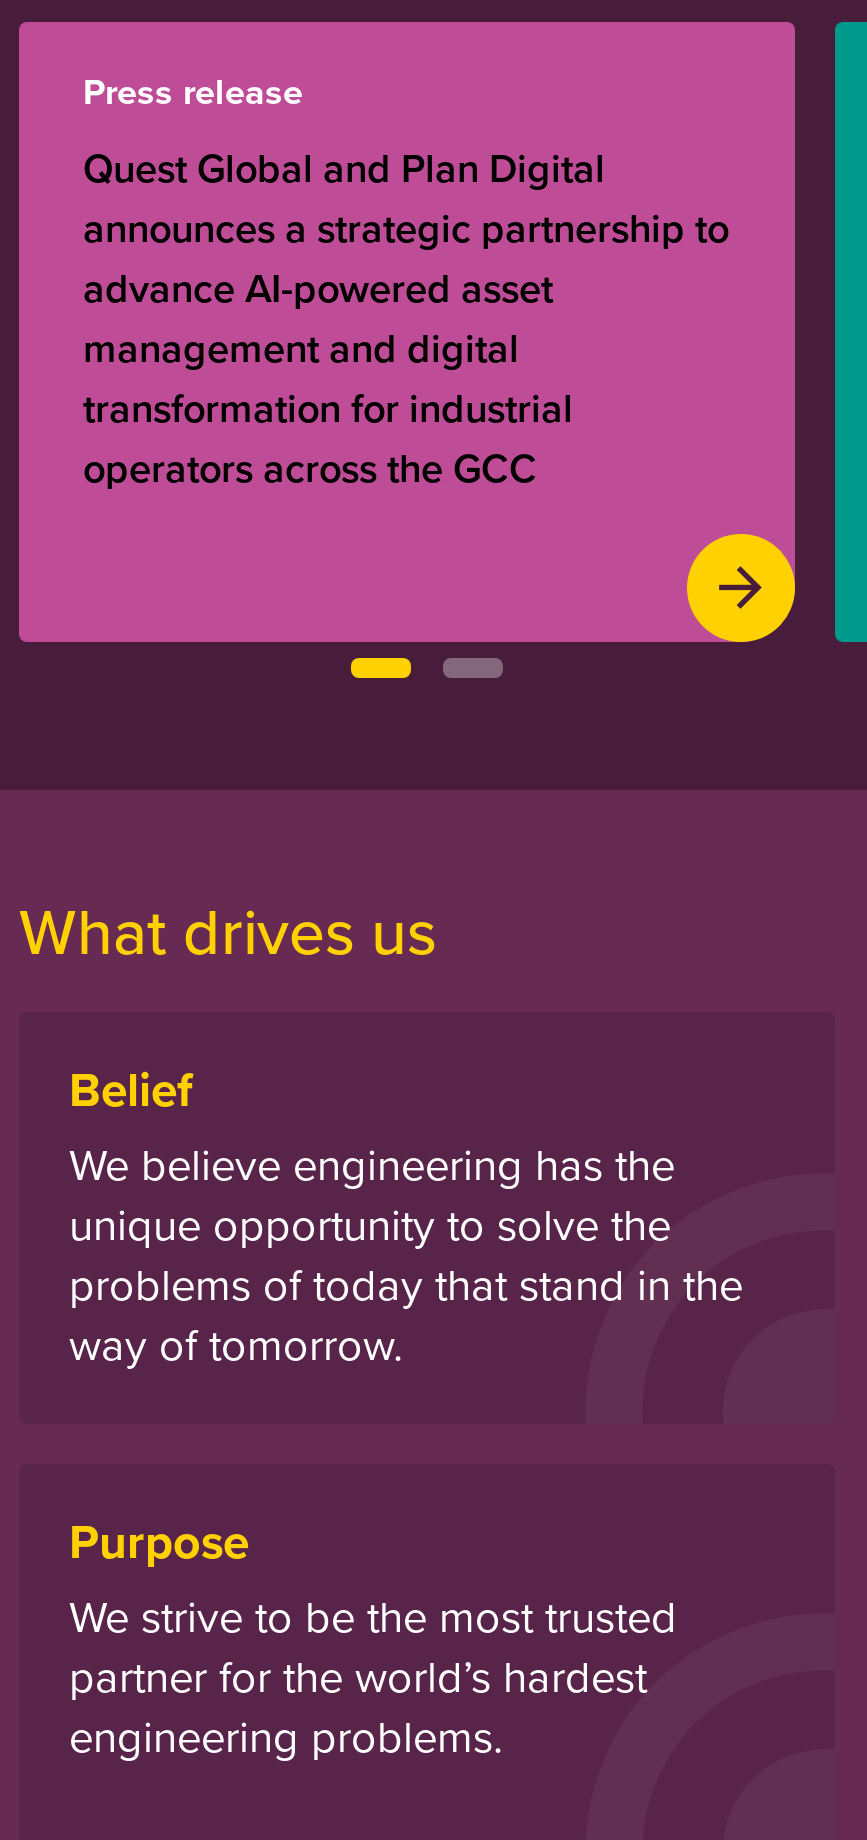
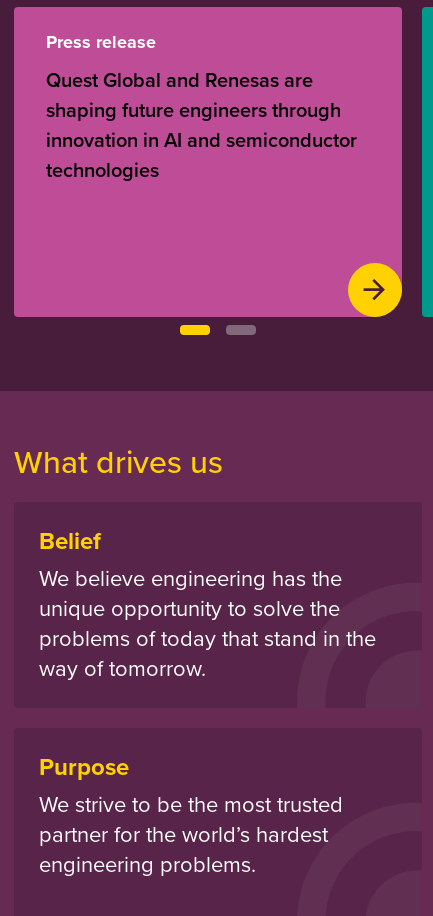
[83,138,729,496] Quest Global and Plan Digital | announces a strategic partnership to | advance AI-powered asset | management and digital | transformation for industrial | operators across the GCC -> [46,65,357,184] Quest Global and Renesas are | shaping future engineers through | innovation in AI and semiconductor | technologies

